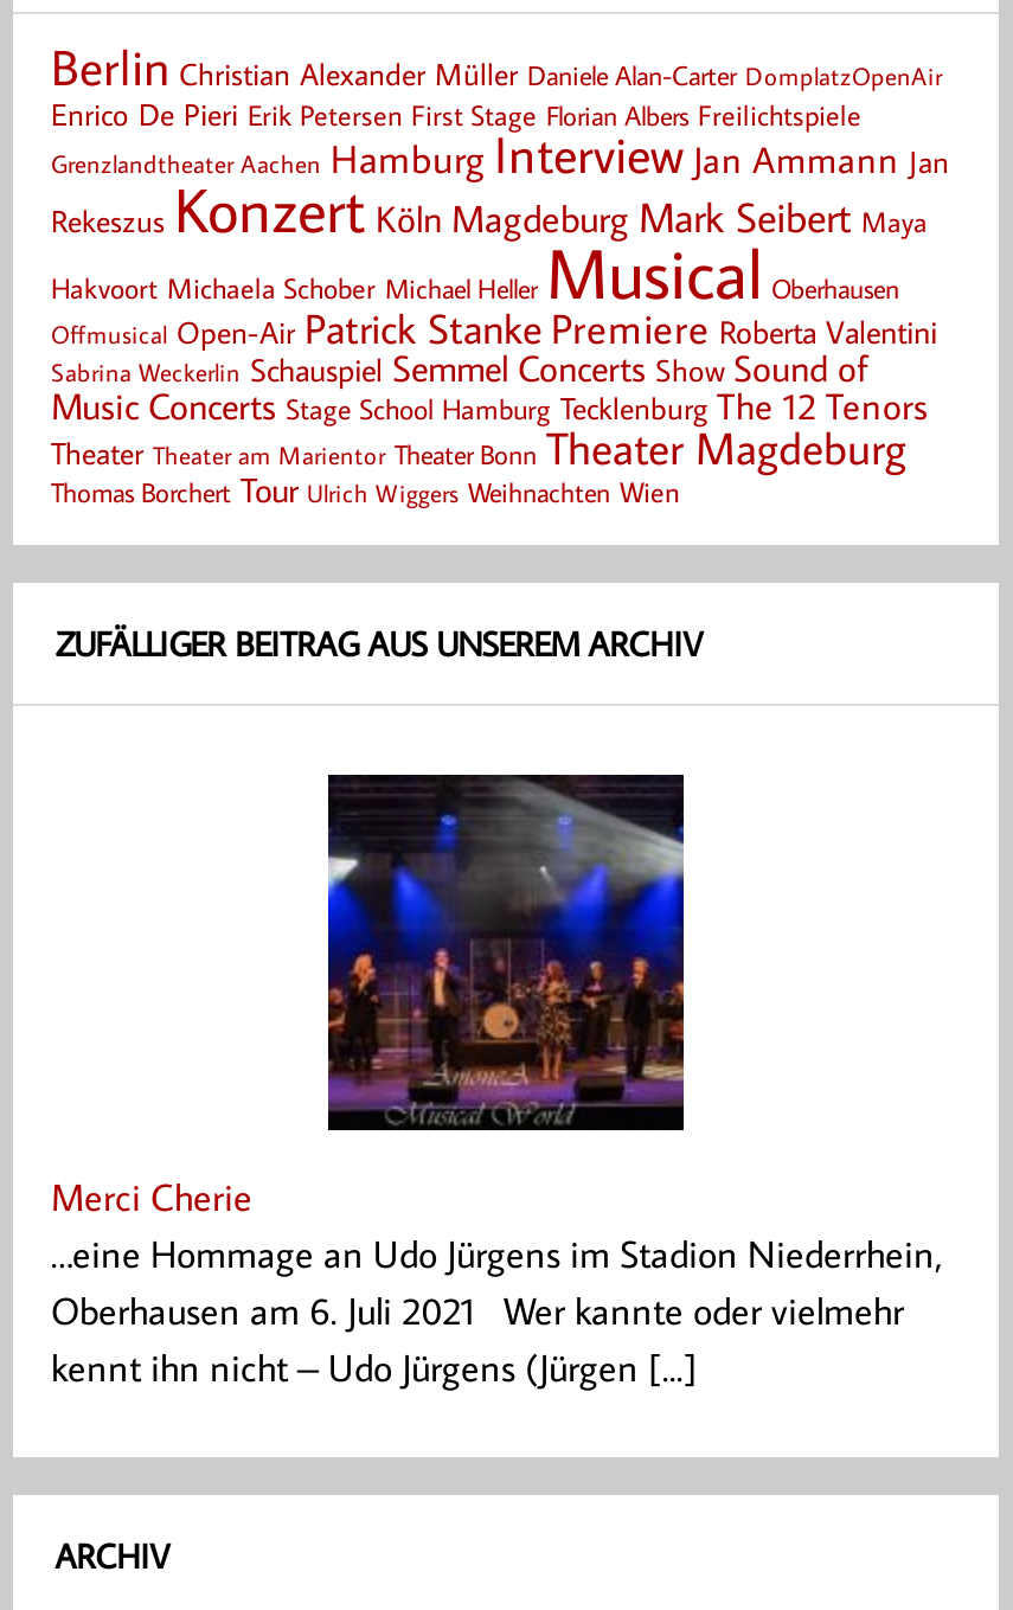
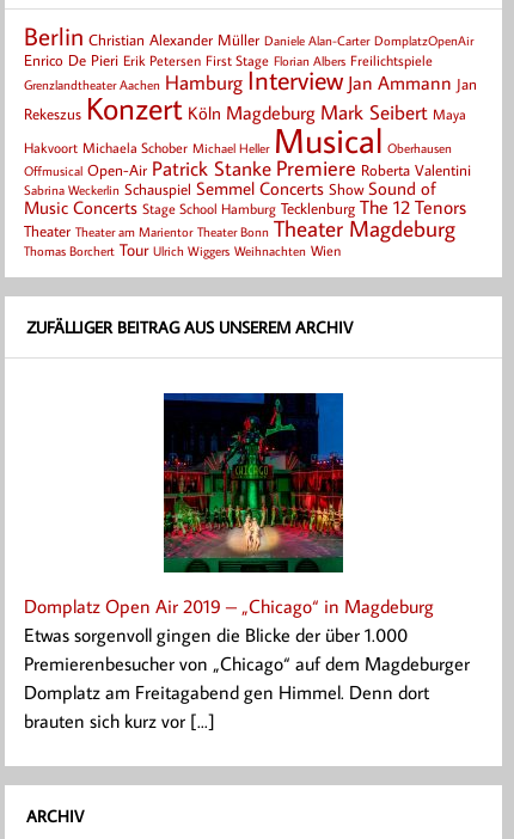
[51,772,942,1390] [image] | Merci Cherie | …eine Hommage an Udo Jürgens im Stadion Niederrhein, | Oberhausen am 6. Juli 2021 Wer kannte oder vielmehr | kennt ihn nicht – Udo Jürgens (Jürgen [...] -> [24,392,470,732] [image] | Domplatz Open Air 2019 – „Chicago“ in Magdeburg | Etwas sorgenvoll gingen die Blicke der über 1.000 | Premierenbesucher von „Chicago“ auf dem Magdeburger | Domplatz am Freitagabend gen Himmel. Denn dort | brauten sich kurz vor [...]

